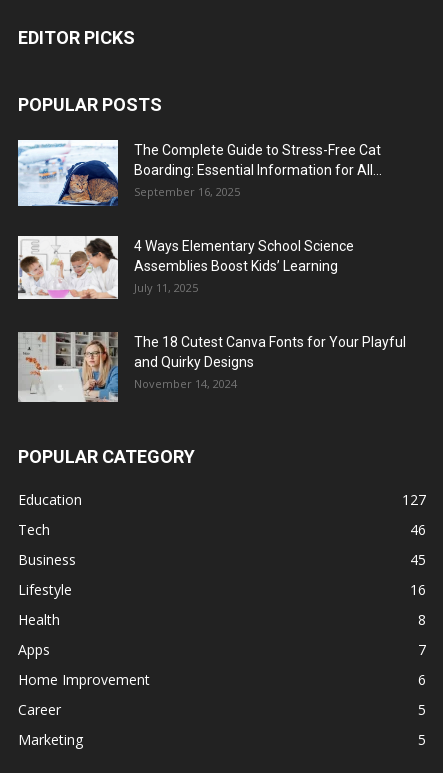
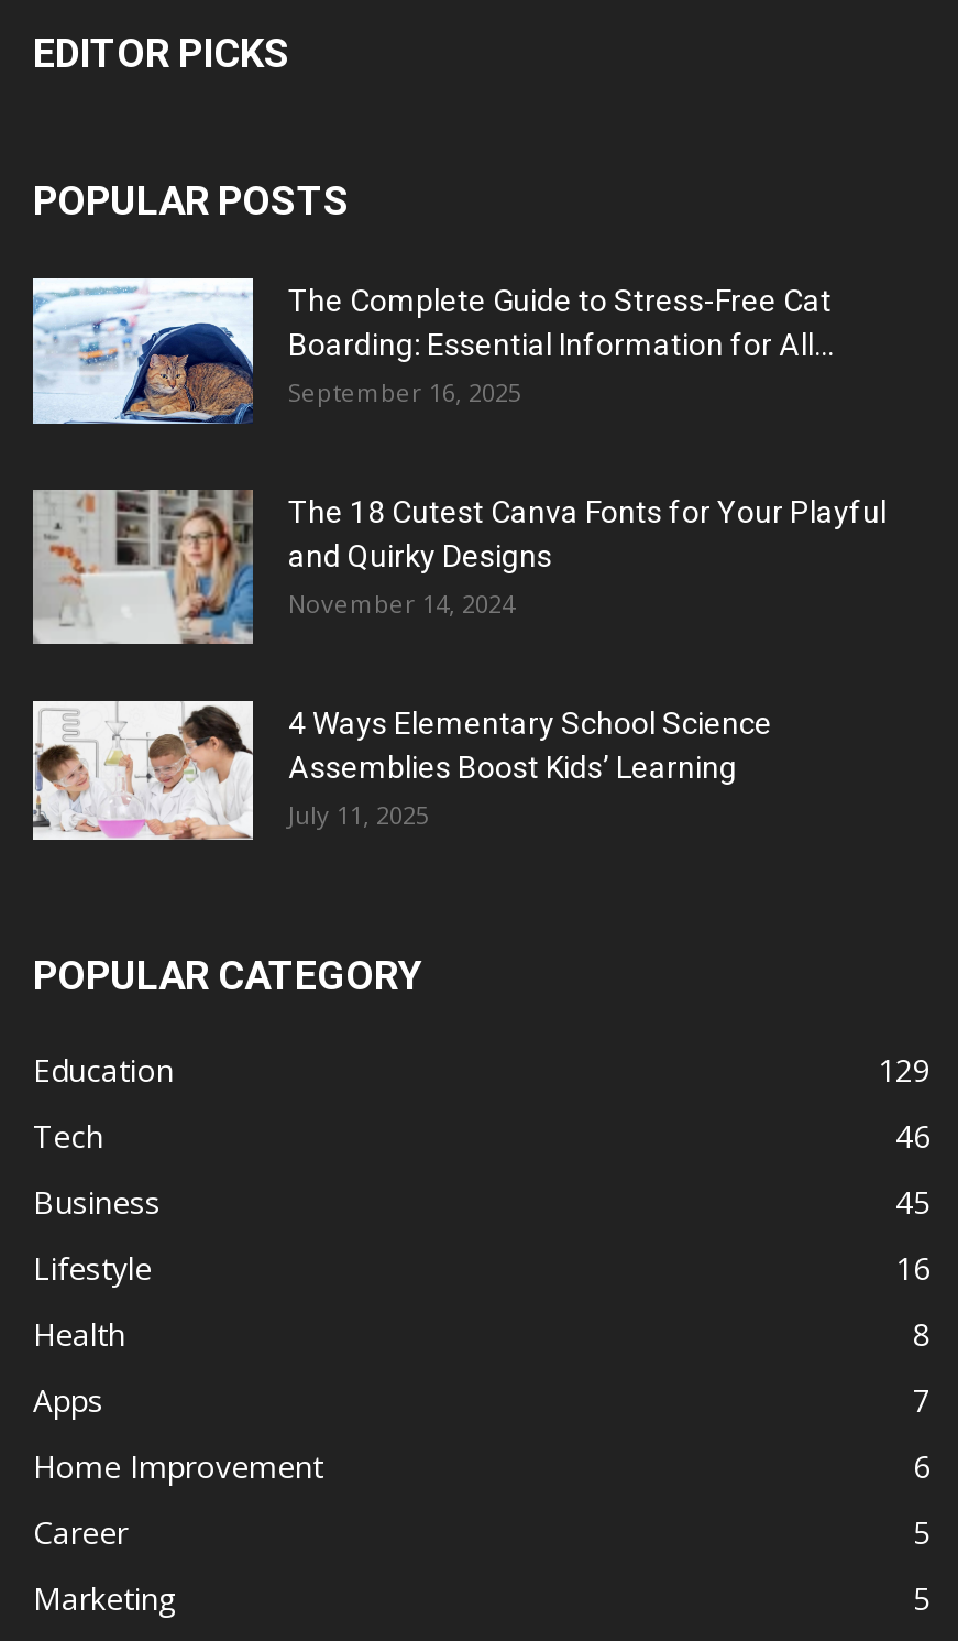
moved [17,236,354,301] -> [31,701,772,844]: [image] | 4 Ways Elementary School Science | Assemblies Boost Kids’ Learning | July 11, 2025
moved [17,331,406,403] -> [31,488,887,646]: [image] | The 18 Cutest Canva Fonts for Your Playful | and Quirky Designs | November 14, 2024
[402,490,426,509] 127 -> [878,1048,931,1090] 129

